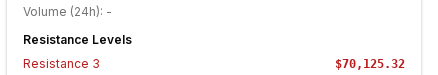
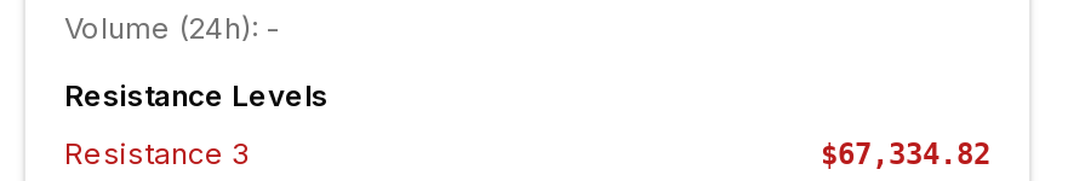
[335,57,405,71] $70,125.32 -> [821,138,990,171] $67,334.82

